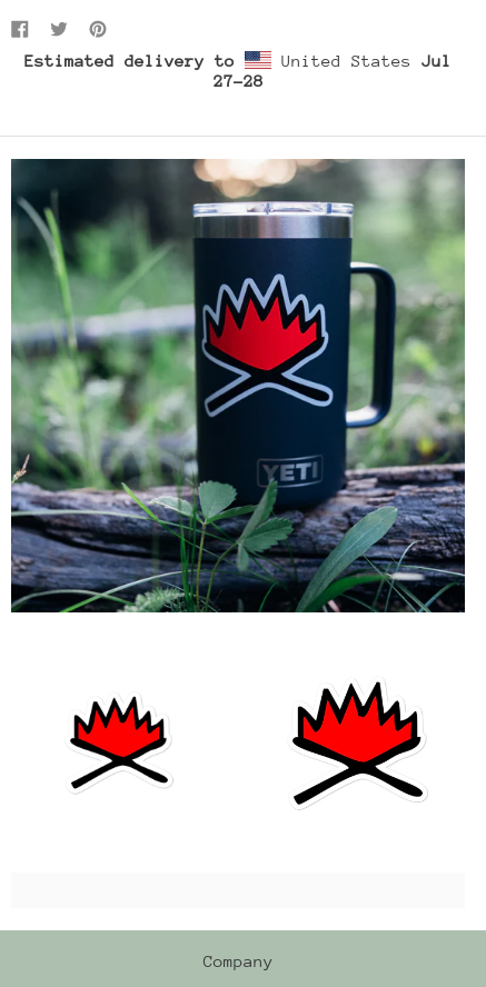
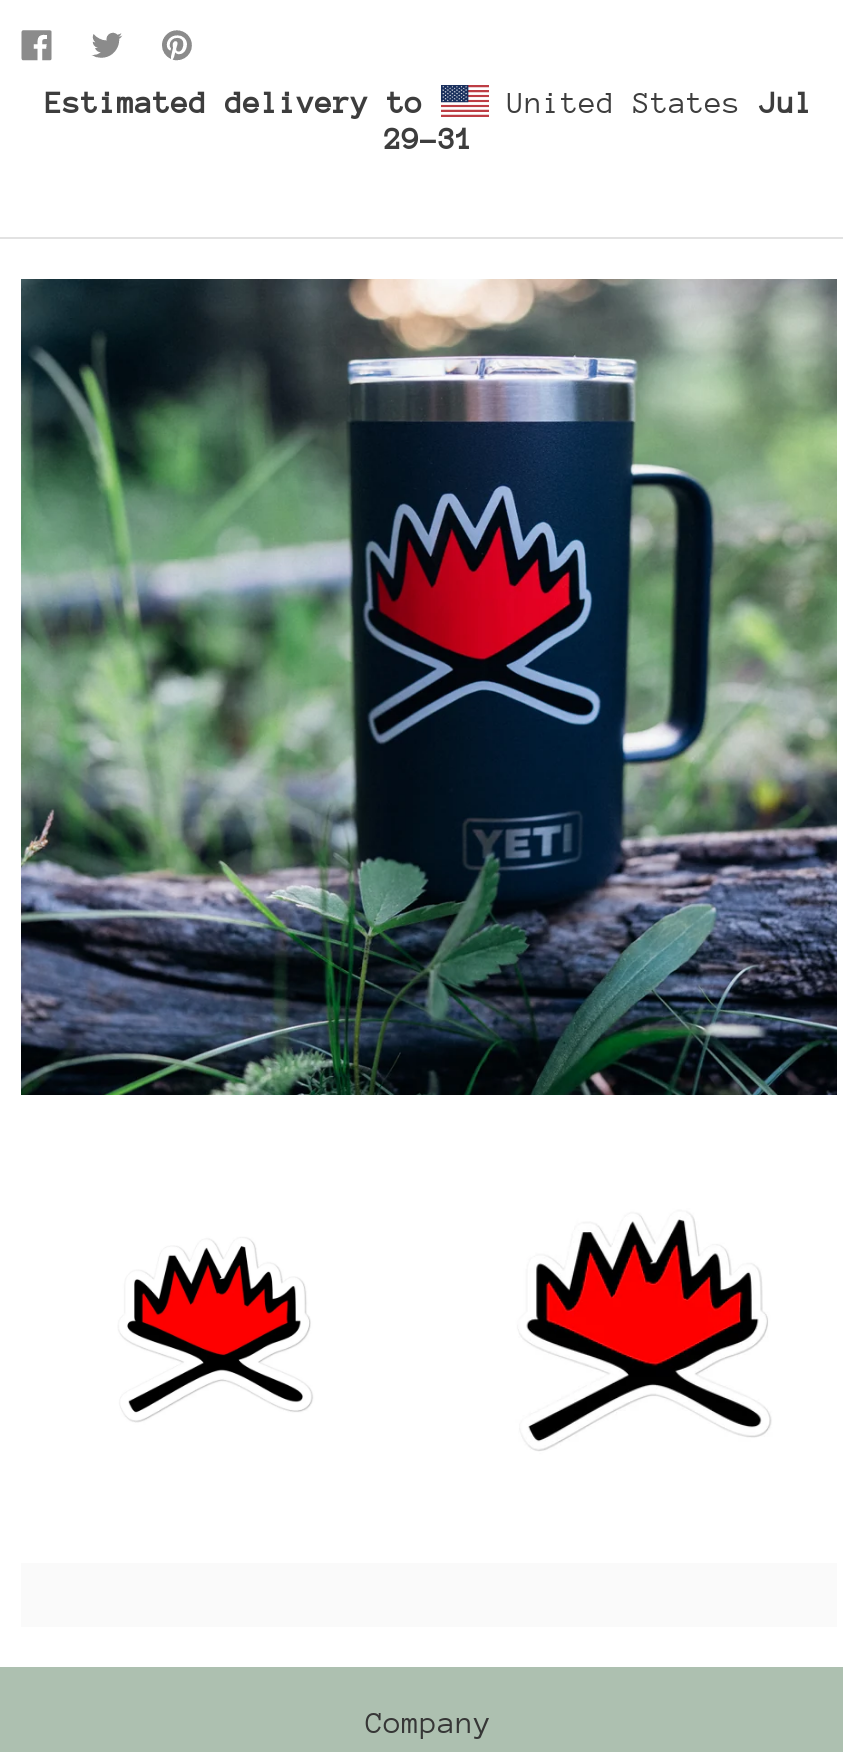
[213,71,263,90] 27–28 -> [384,121,474,155] 29–31

